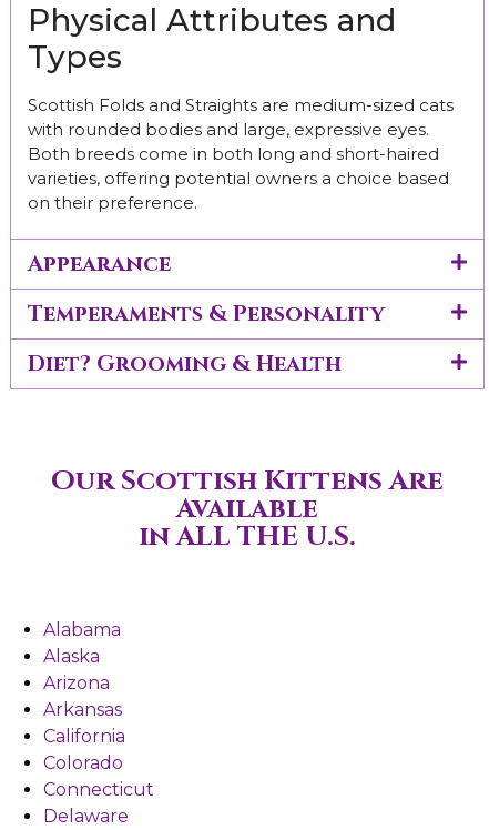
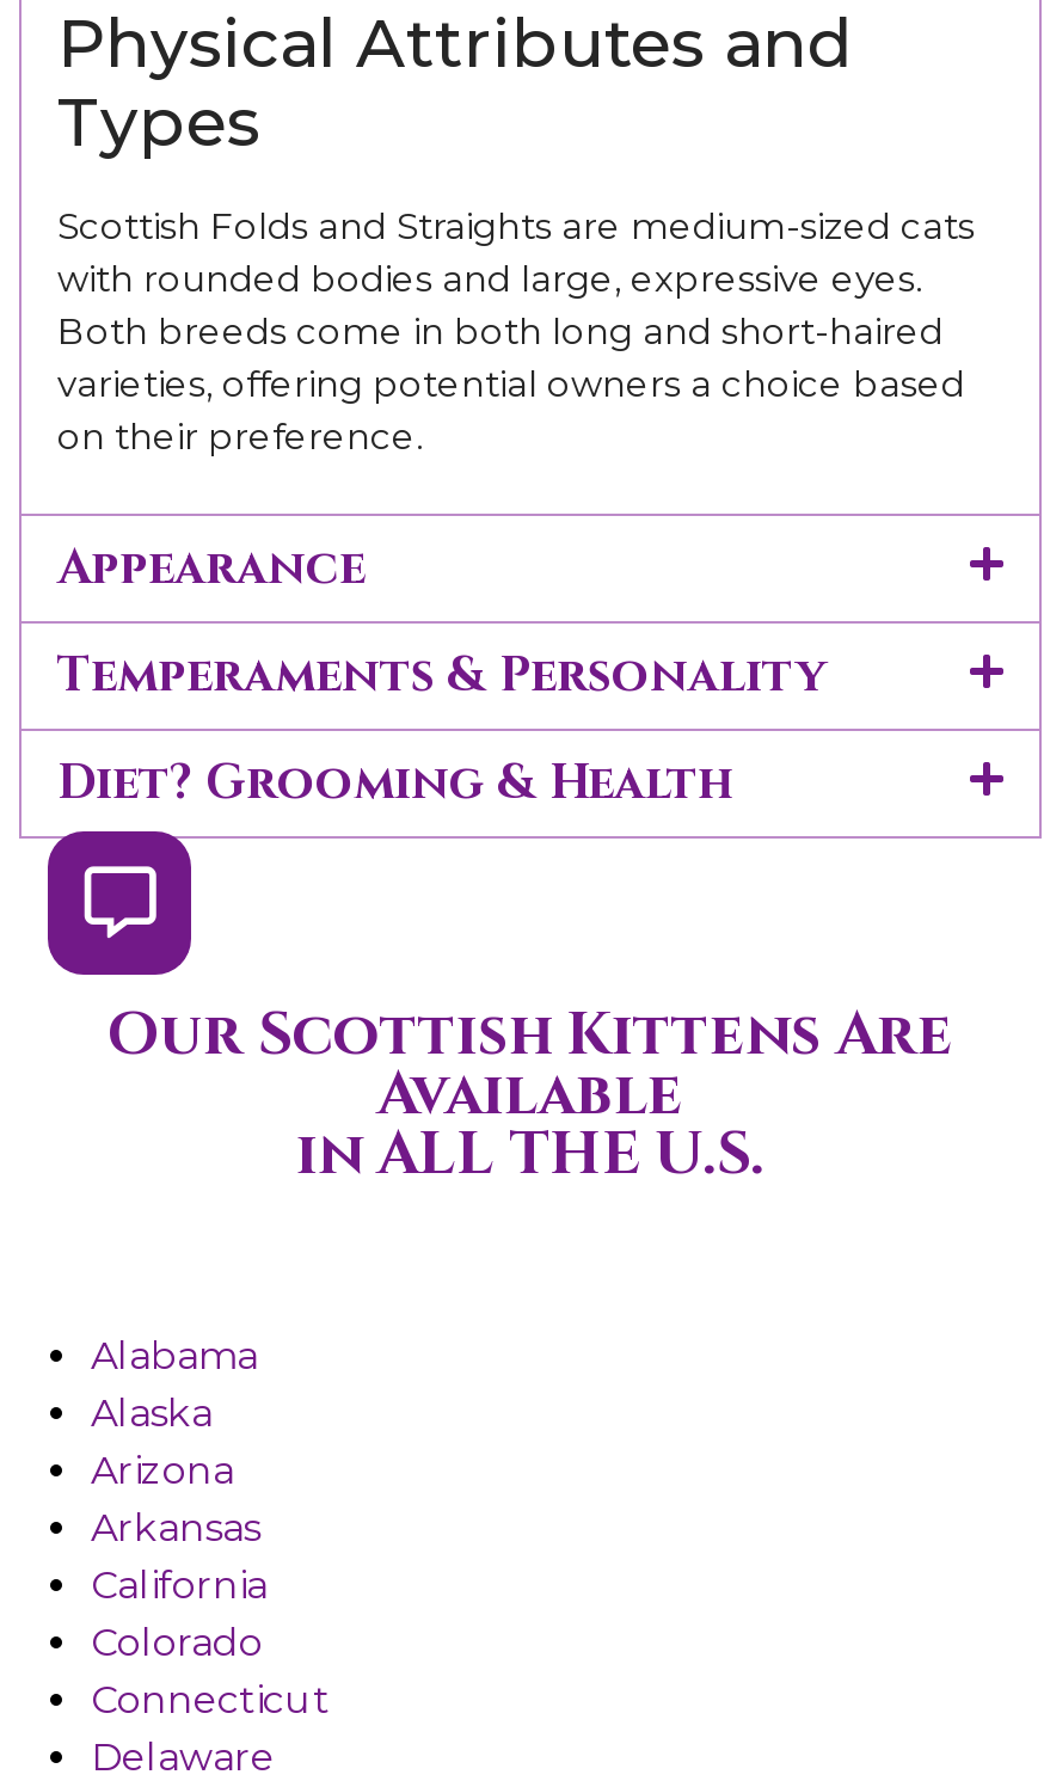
none -> [45,829,194,977] [image]

